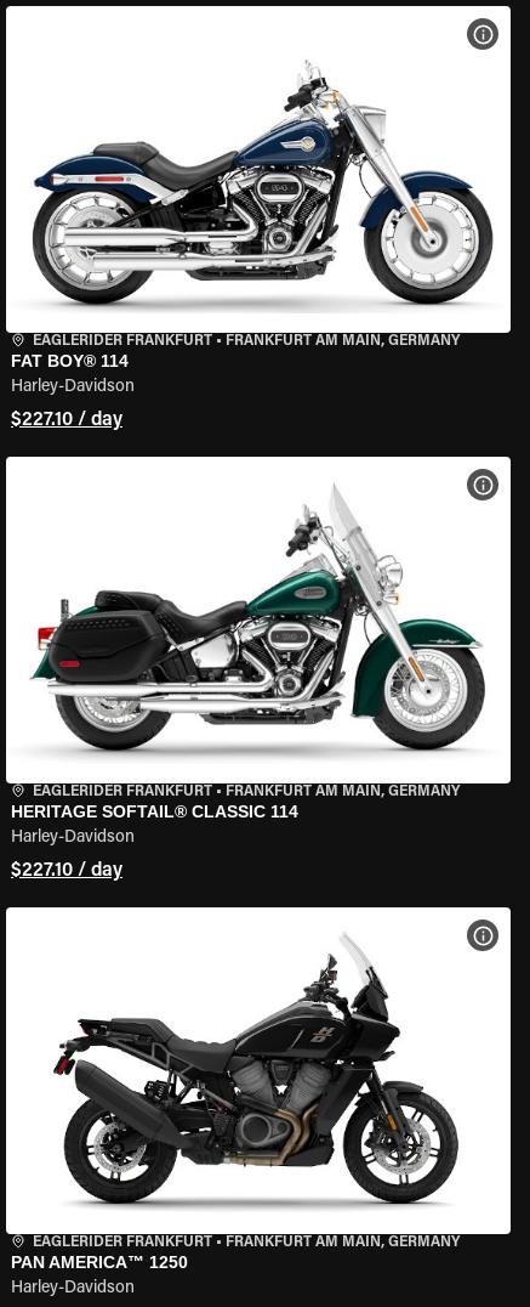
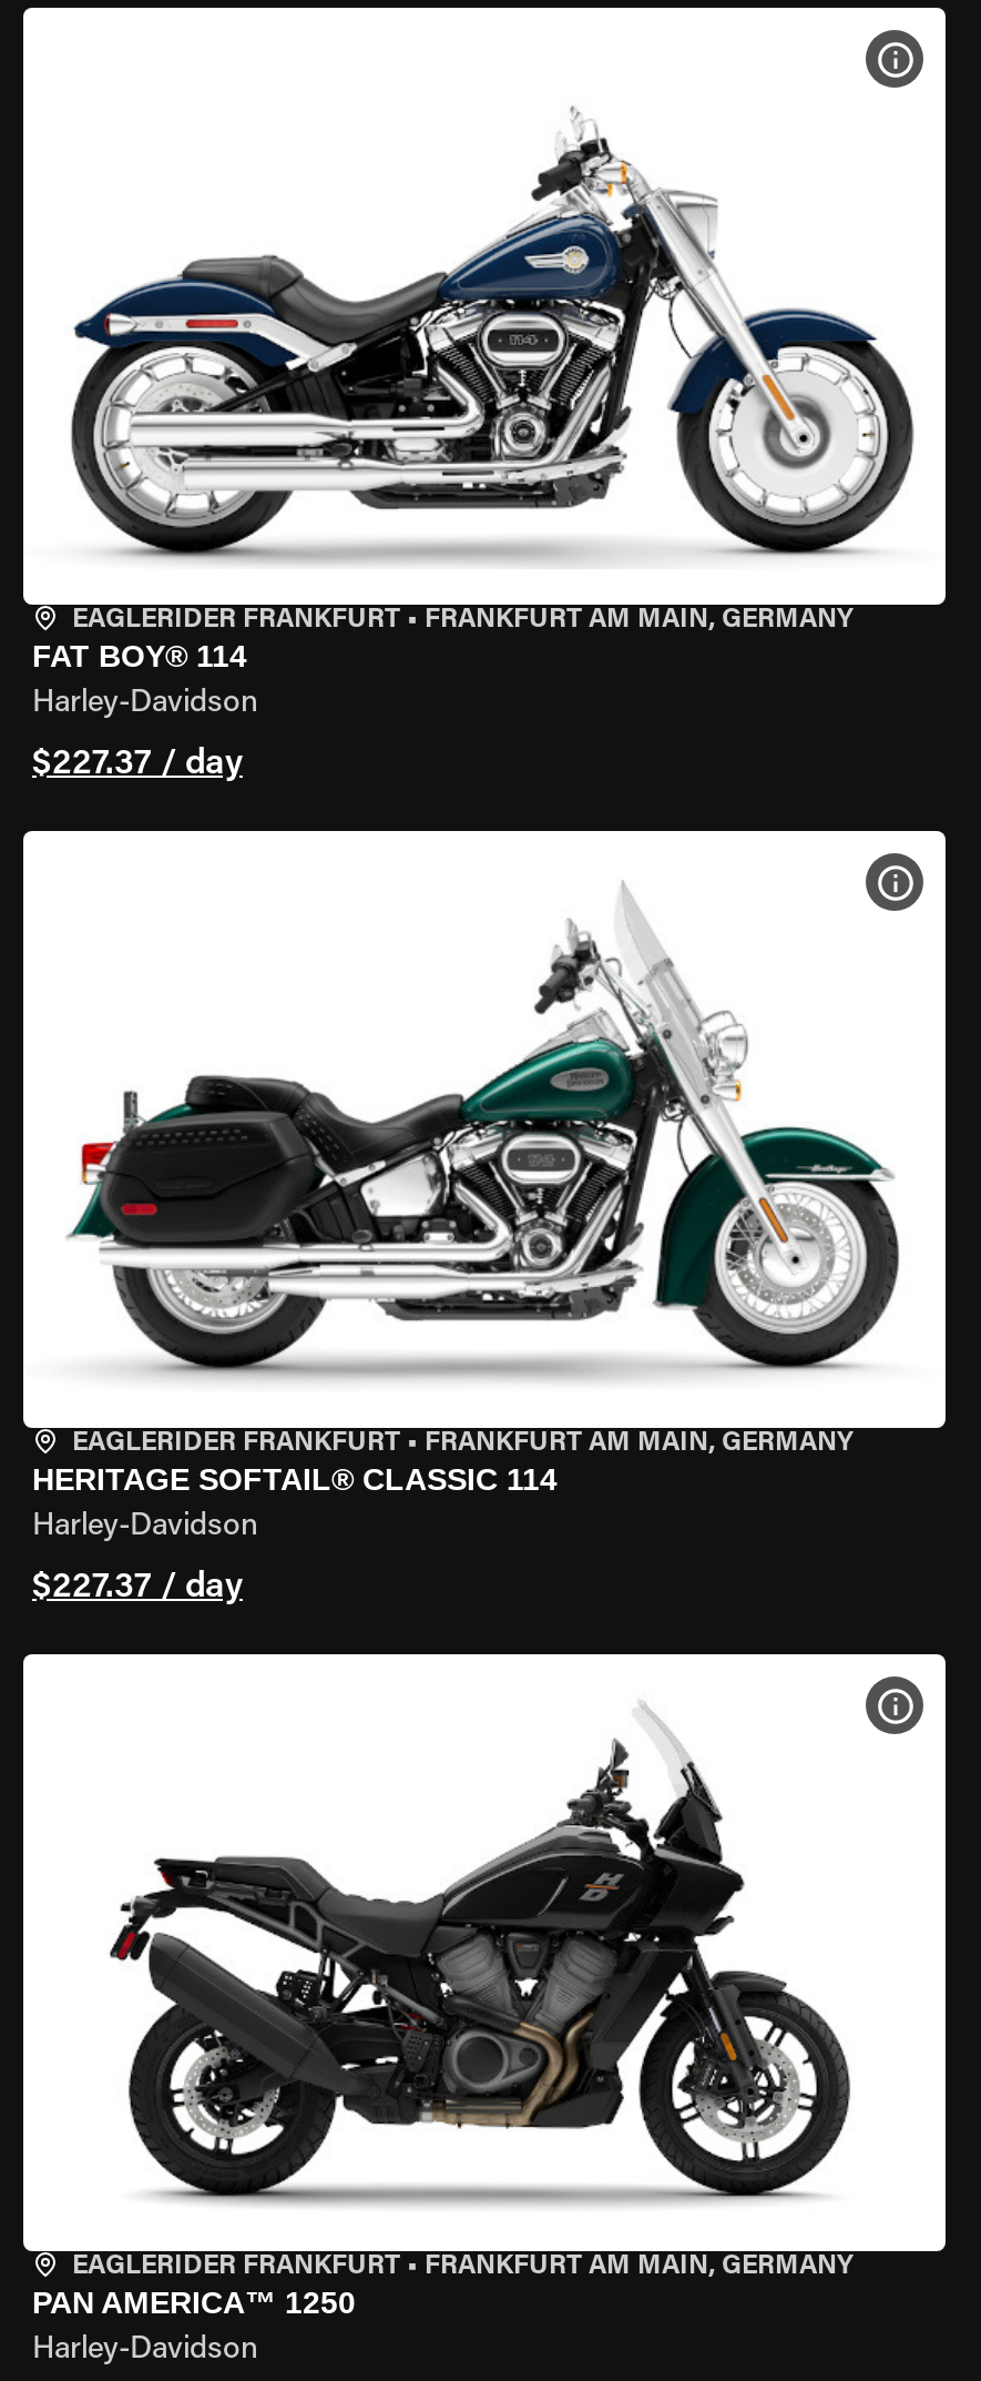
[11,411,122,430] $227.10 / day -> [32,747,243,782] $227.37 / day
[11,861,122,881] $227.10 / day -> [32,1570,243,1605] $227.37 / day

